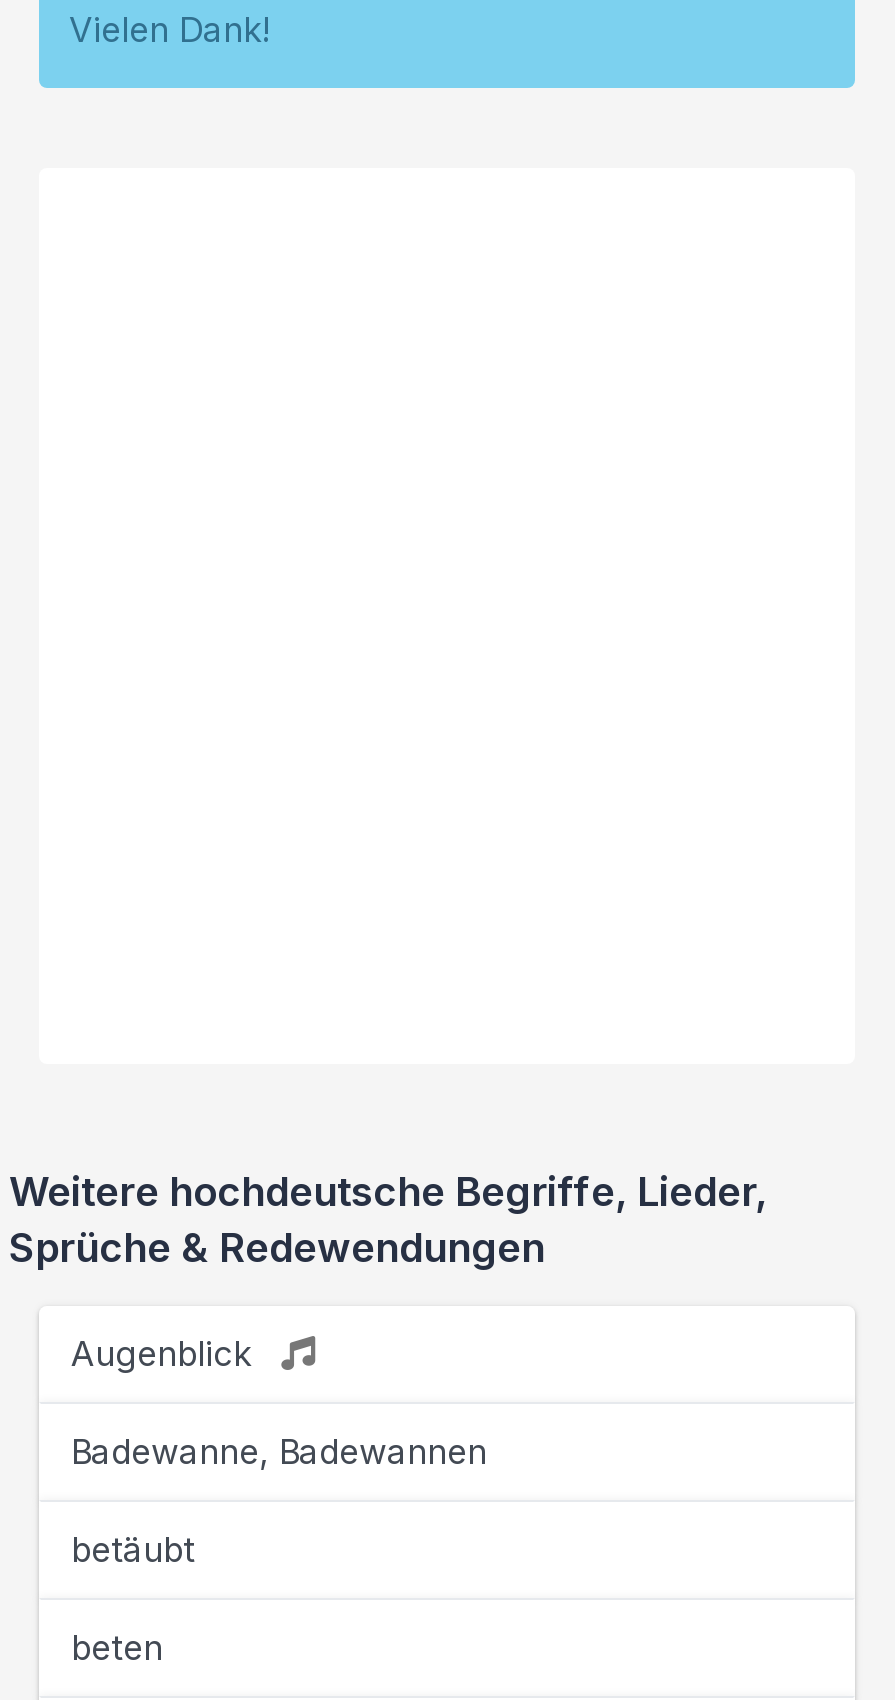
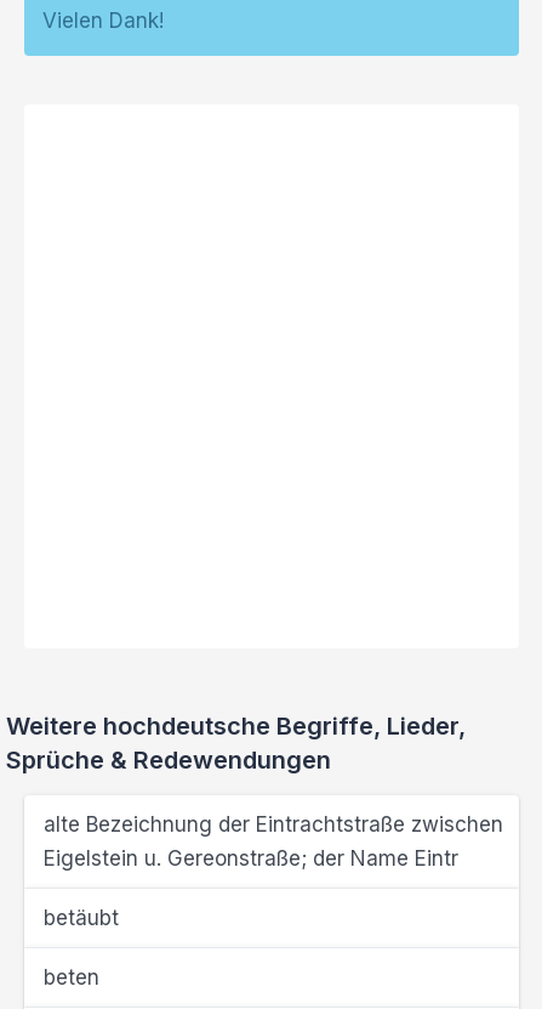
[71,1334,487,1472] Augenblick | Badewanne, Badewannen -> [44,812,503,871] alte Bezeichnung der Eintrachtstraße zwischen | Eigelstein u. Gereonstraße; der Name Eintr

